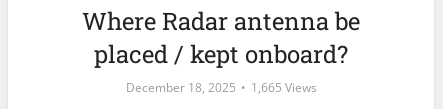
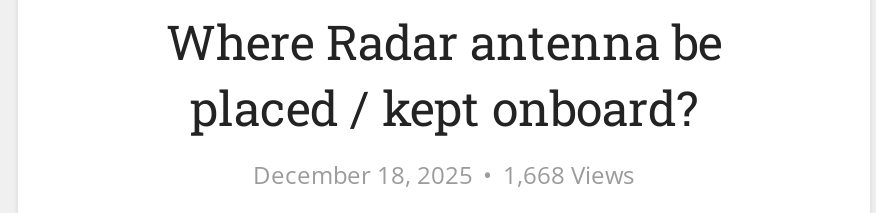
[125,79,316,96] December 18, 2025 1,665 Views -> [253,158,635,192] December 18, 2025 1,668 Views

